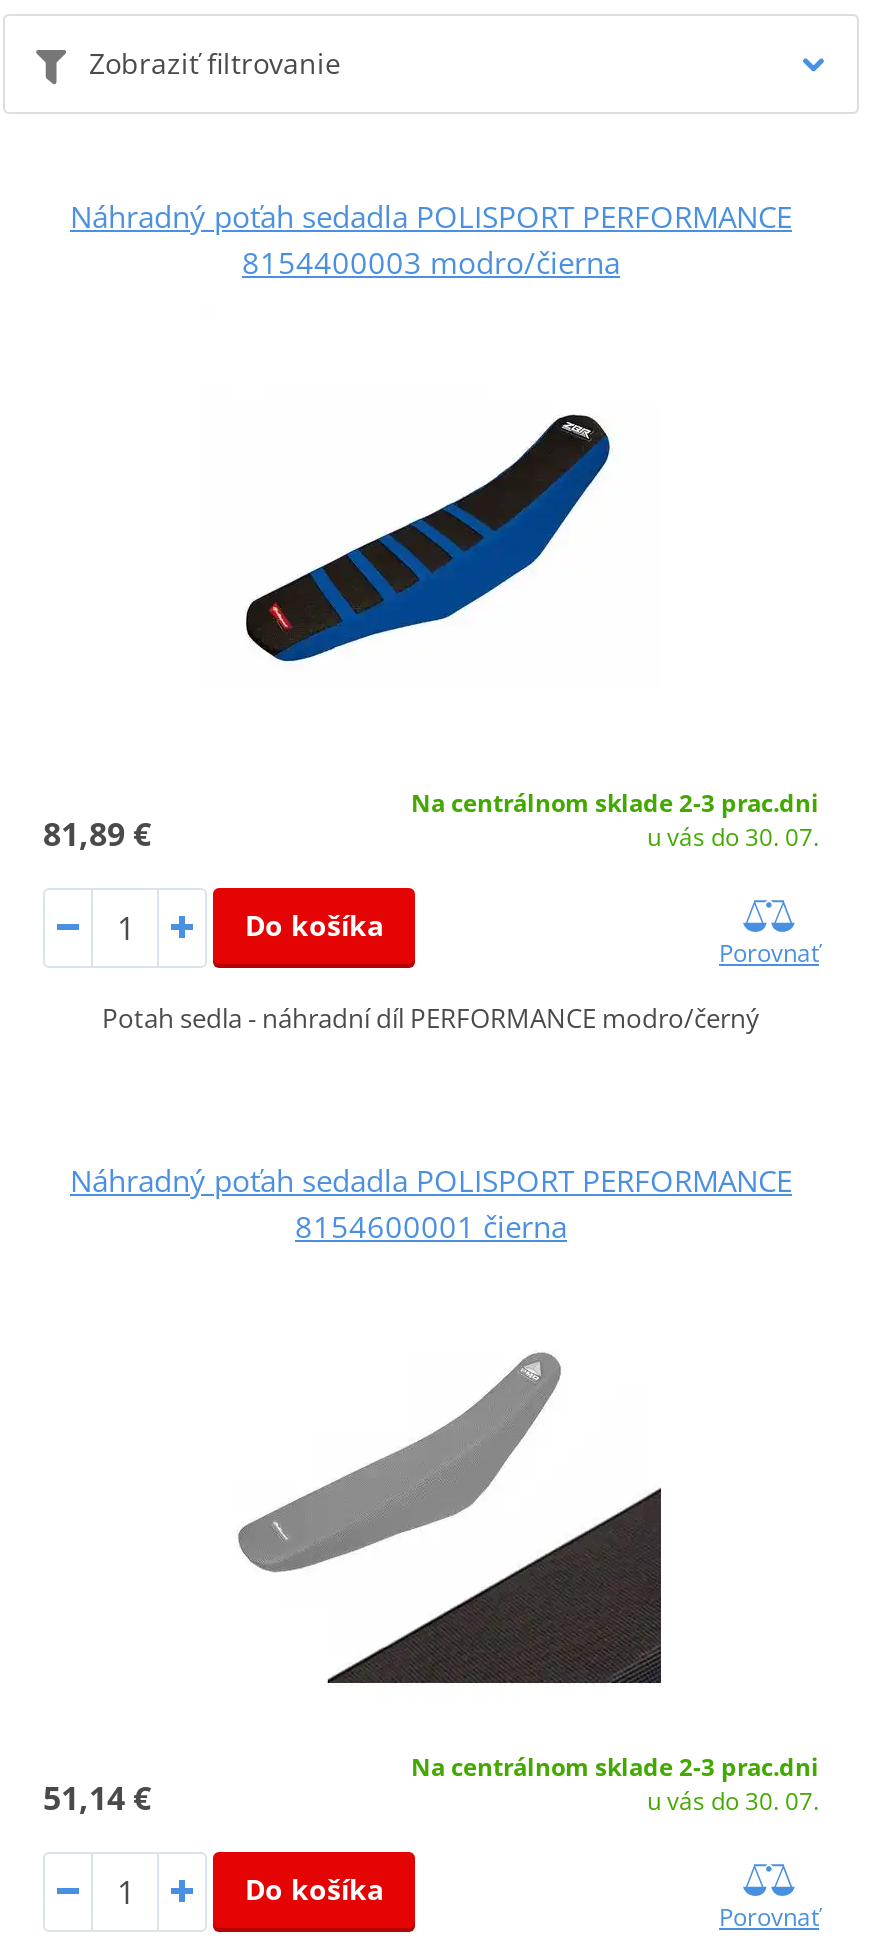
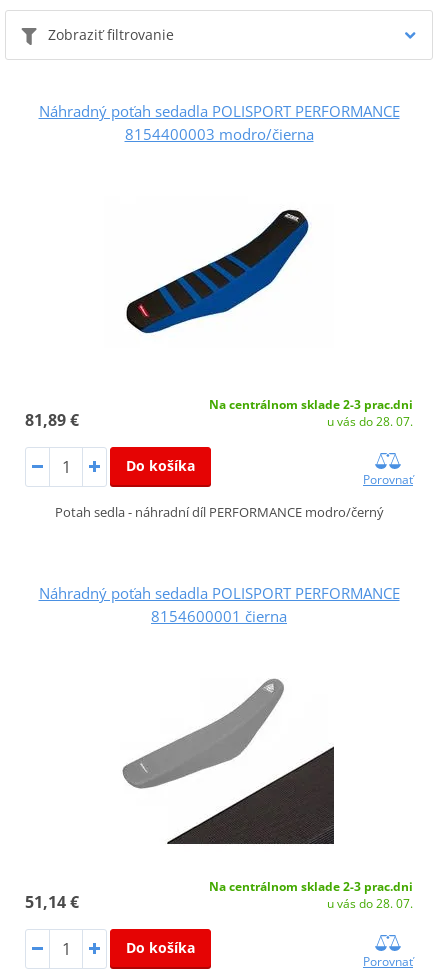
[647,820,819,854] u vás do 30. 07. -> [327,413,413,430] u vás do 28. 07.
[647,1784,819,1818] u vás do 30. 07. -> [327,895,413,912] u vás do 28. 07.

